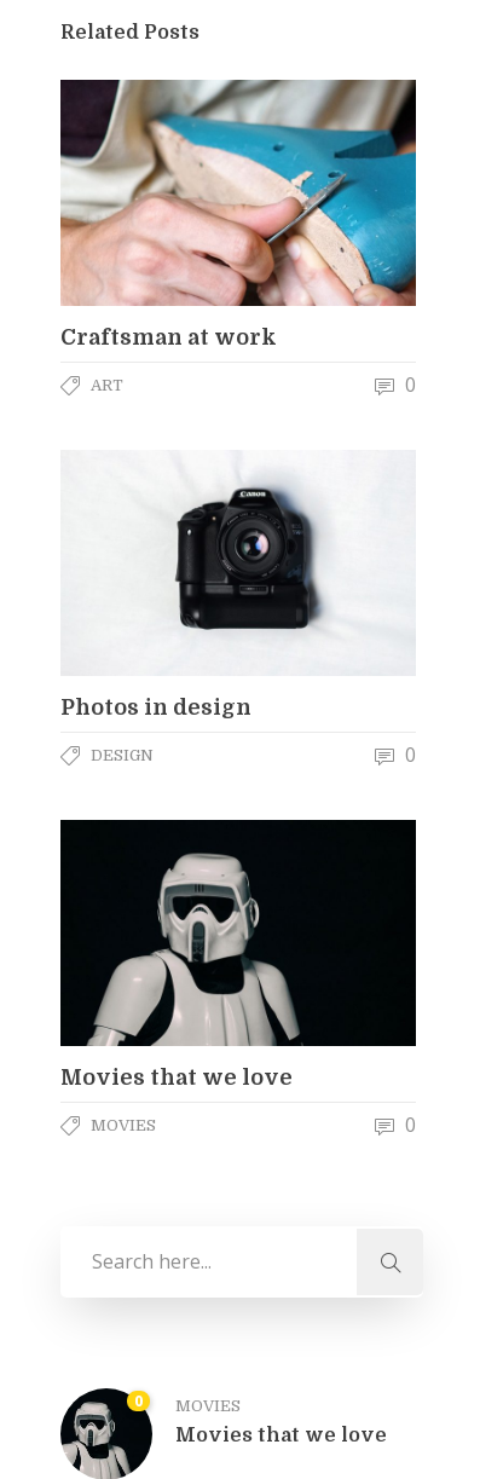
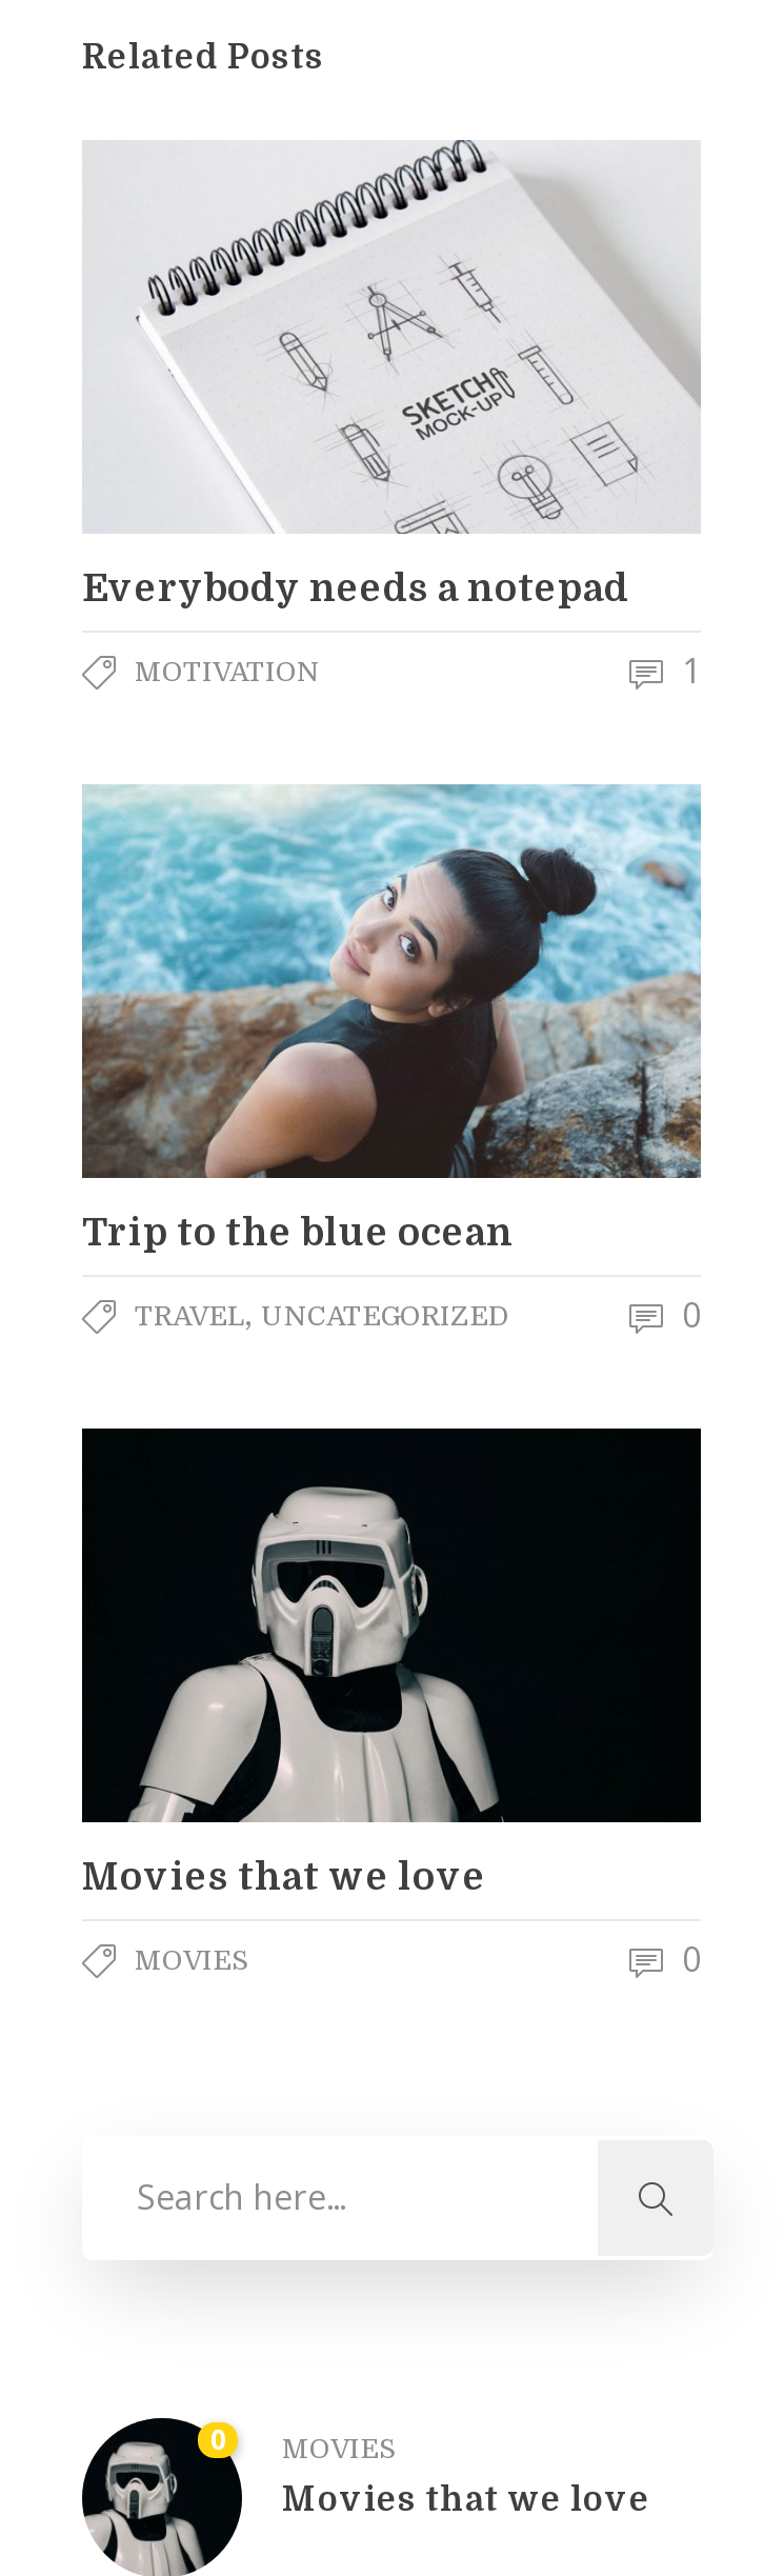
[59,79,417,350] [image] | Craftsman at work -> [82,140,701,610] [image] | Everybody needs a notepad
[91,371,416,398] ART | 0 -> [135,648,701,694] MOTIVATION | 1
[60,450,416,720] [image] | Photos in design -> [80,782,703,1254] [image] | Trip to the blue ocean
[91,746,154,765] DESIGN -> [135,1296,509,1334] TRAVEL, UNCATEGORIZED

